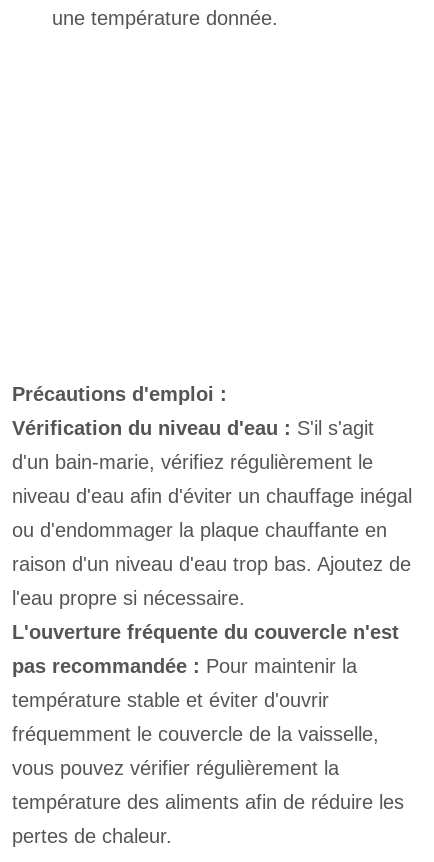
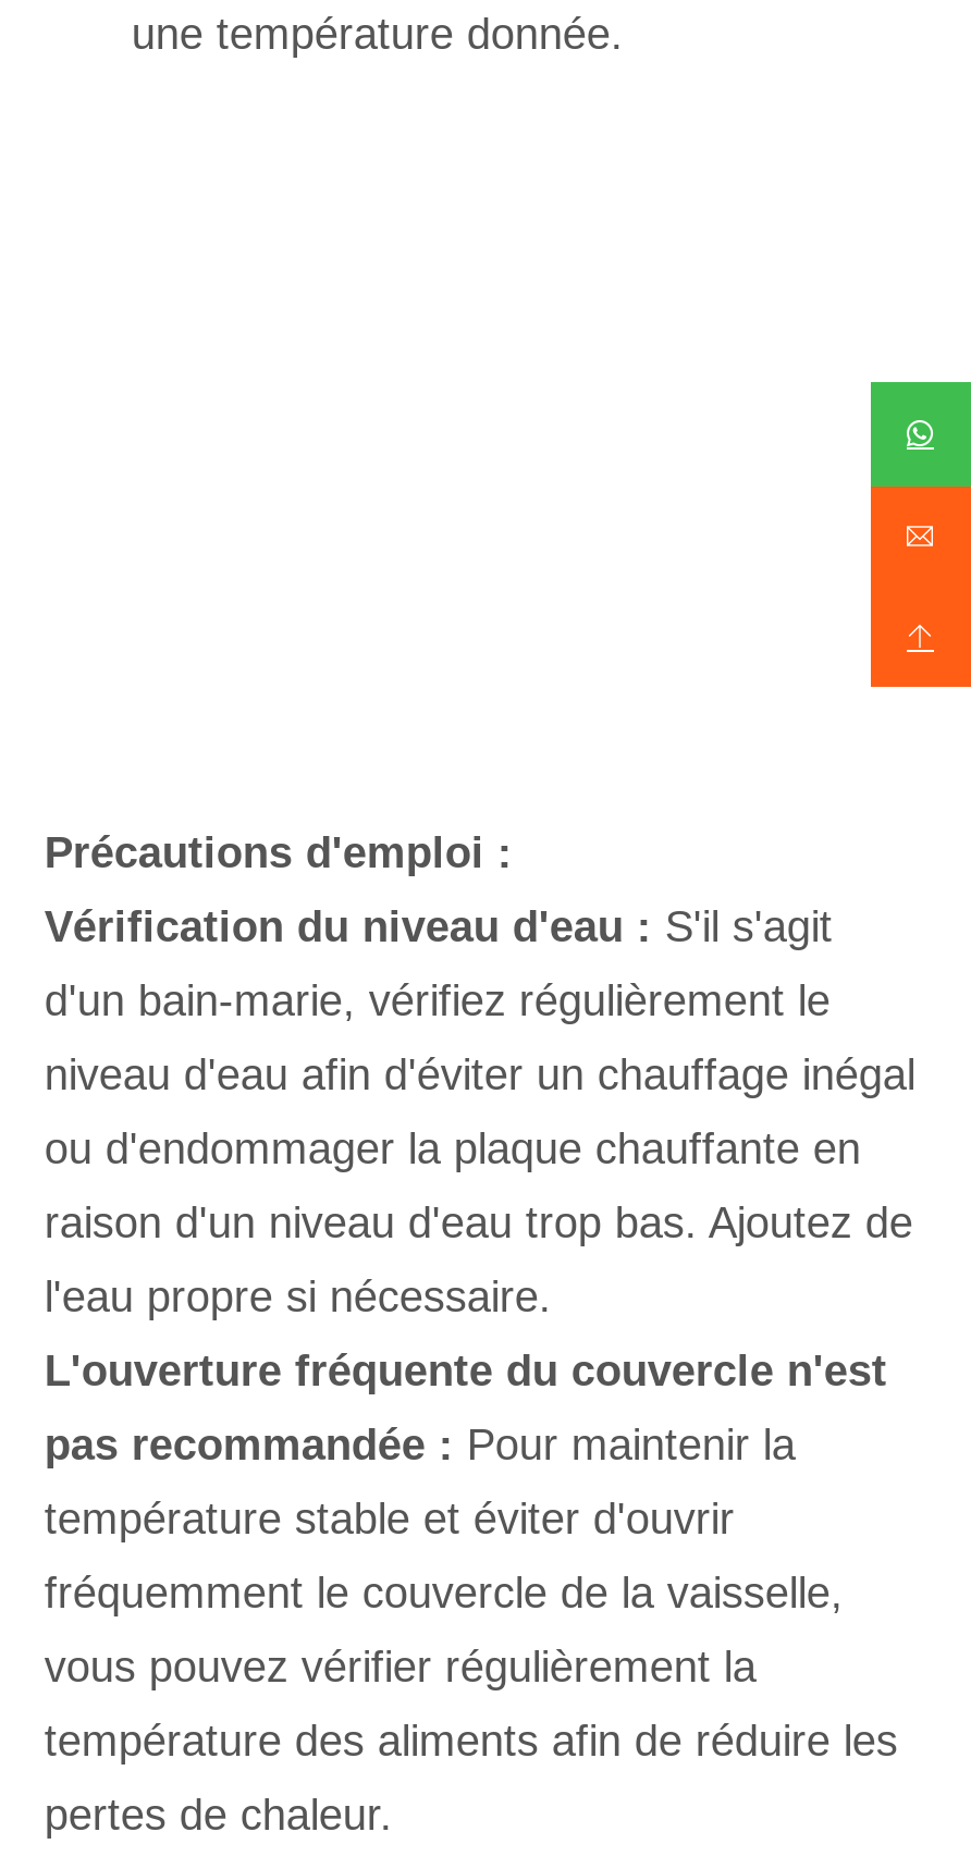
none -> [869,380,964,689] [image]

